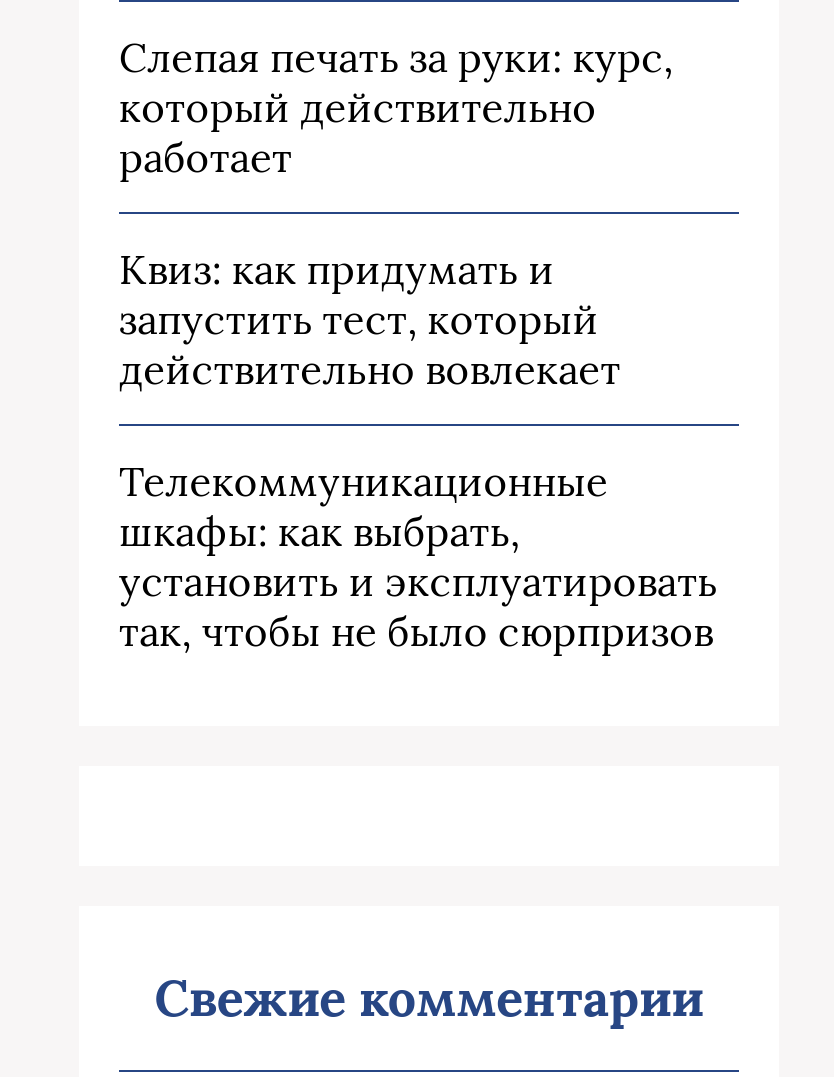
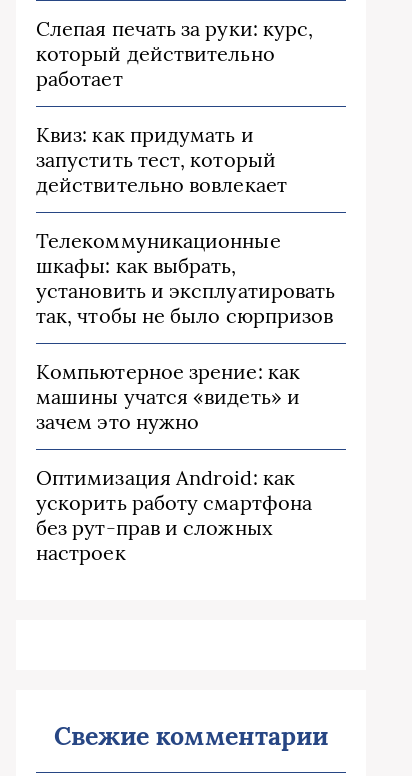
none -> [36,359,312,565] Компьютерное зрение: как | машины учатся «видеть» и | зачем это нужно | Оптимизация Android: как | ускорить работу смартфона | без рут-прав и сложных | настроек

